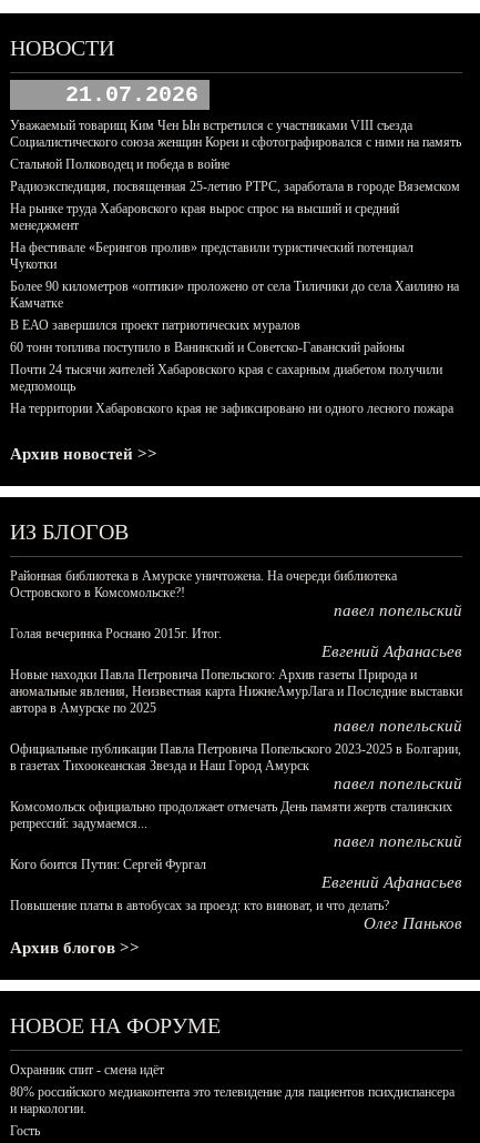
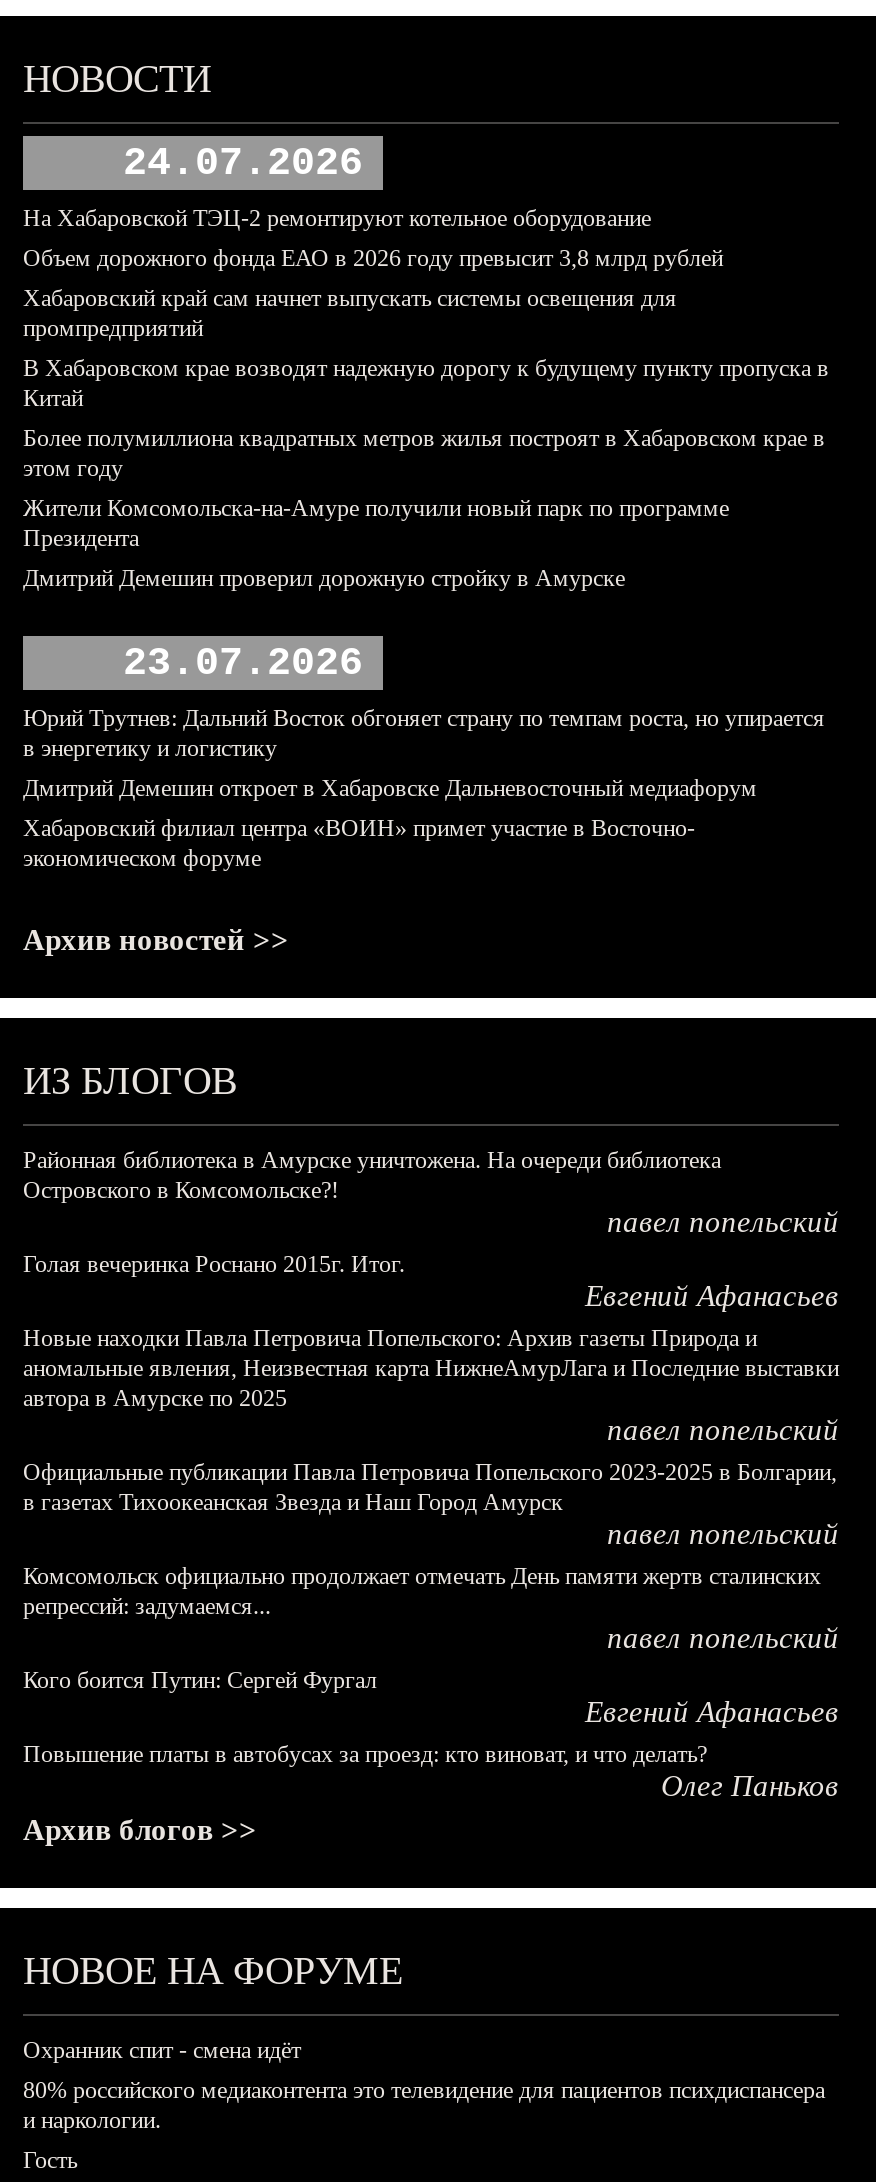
[10,82,461,416] 21.07.2026 | Уважаемый товарищ Ким Чен Ын встретился с участниками VIII съезда | Социалистического союза женщин Кореи и сфотографировался с ними на память | Стальной Полководец и победа в войне | Радиоэкспедиция, посвященная 25-летию РТРС, заработала в городе Вяземском | На рынке труда Хабаровского края вырос спрос на высший и средний | менеджмент | На фестивале «Берингов пролив» представили туристический потенциал | Чукотки | Более 90 километров «оптики» проложено от села Тиличики до села Хаилино на | Камчатке | В ЕАО завершился проект патриотических муралов | 60 тонн топлива поступило в Ванинский и Советско-Гаванский районы | Почти 24 тысячи жителей Хабаровского края с сахарным диабетом получили | медпомощь | На территории Хабаровского края не зафиксировано ни одного лесного пожара -> [23,140,829,872] 24.07.2026 | На Хабаровской ТЭЦ-2 ремонтируют котельное оборудование | Объем дорожного фонда ЕАО в 2026 году превысит 3,8 млрд рублей | Хабаровский край сам начнет выпускать системы освещения для | промпредприятий | В Хабаровском крае возводят надежную дорогу к будущему пункту пропуска в | Китай | Более полумиллиона квадратных метров жилья построят в Хабаровском крае в | этом году | Жители Комсомольска-на-Амуре получили новый парк по программе | Президента | Дмитрий Демешин проверил дорожную стройку в Амурске | 23.07.2026 | Юрий Трутнев: Дальний Восток обгоняет страну по темпам роста, но упирается | в энергетику и логистику | Дмитрий Демешин откроет в Хабаровске Дальневосточный медиафорум | Хабаровский филиал центра «ВОИН» примет участие в Восточно- | экономическом форуме

